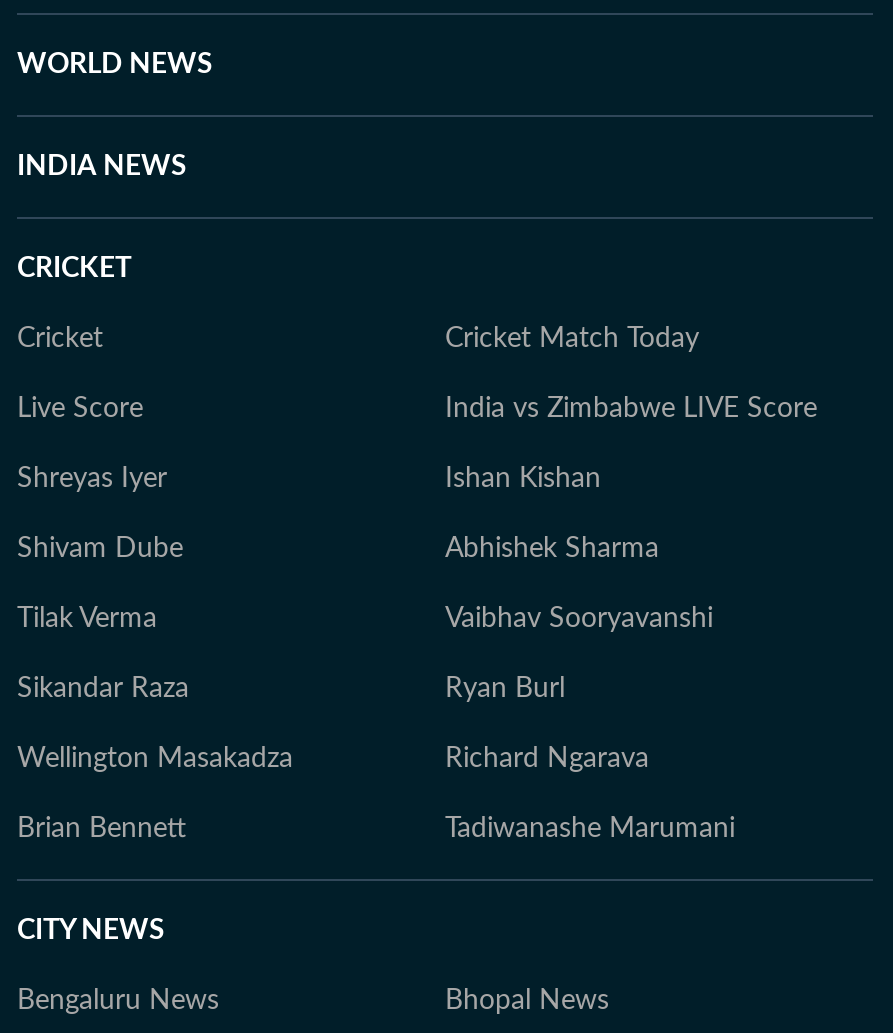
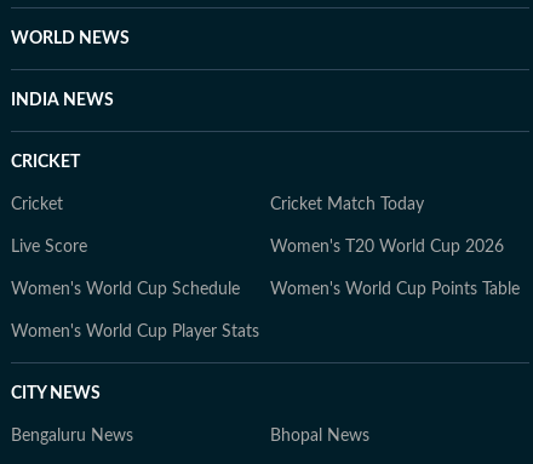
[17,394,817,842] India vs Zimbabwe LIVE Score | Shreyas Iyer | Ishan Kishan | Shivam Dube | Abhishek Sharma | Tilak Verma | Vaibhav Sooryavanshi | Sikandar Raza | Ryan Burl | Wellington Masakadza | Richard Ngarava | Brian Bennett | Tadiwanashe Marumani -> [11,238,520,340] Women's T20 World Cup 2026 | Women's World Cup Schedule | Women's World Cup Points Table | Women's World Cup Player Stats

